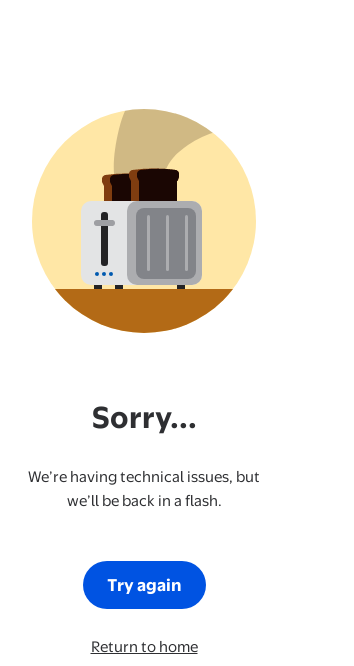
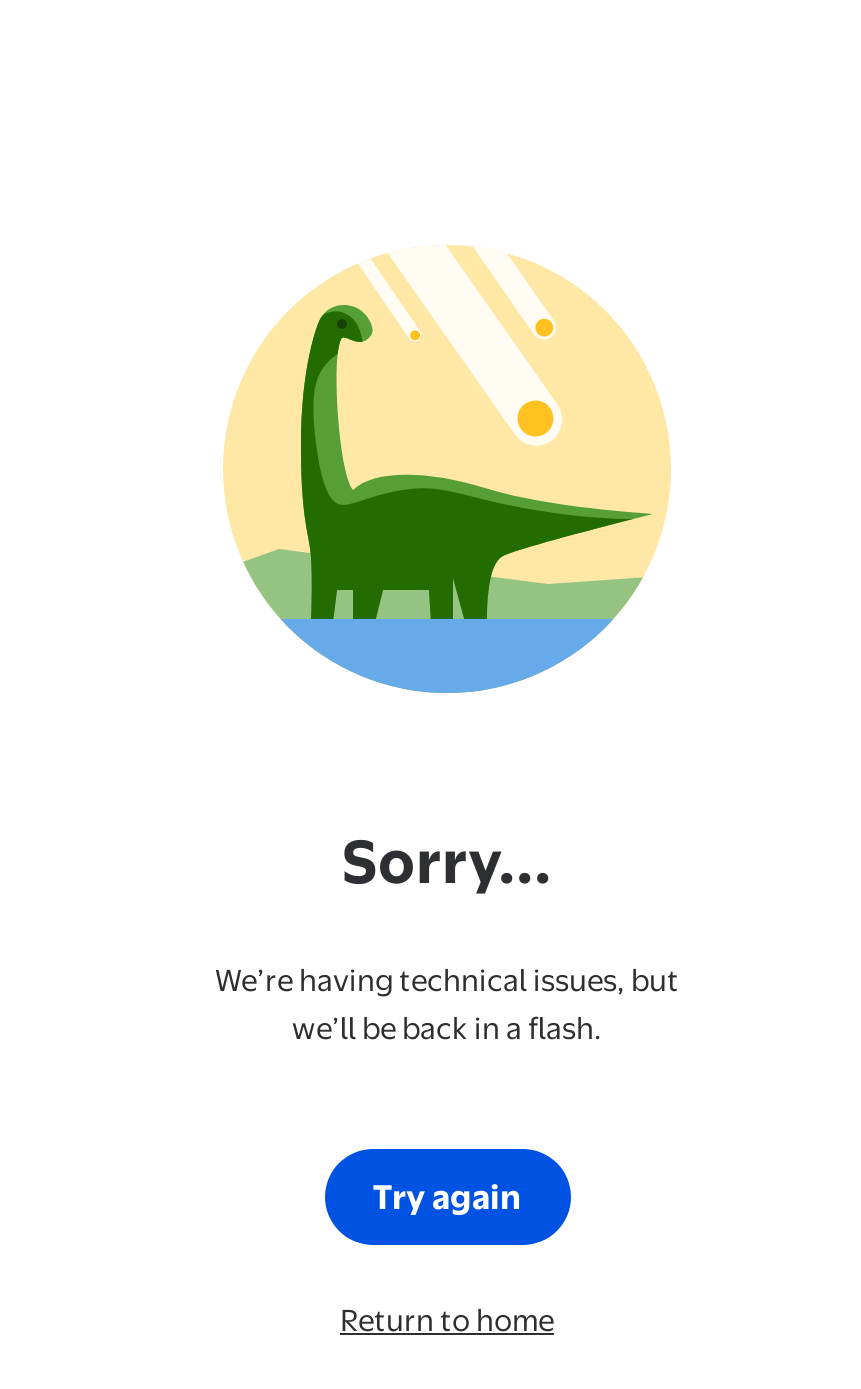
[43,109,243,334] [image] -> [243,247,651,695] [image]

